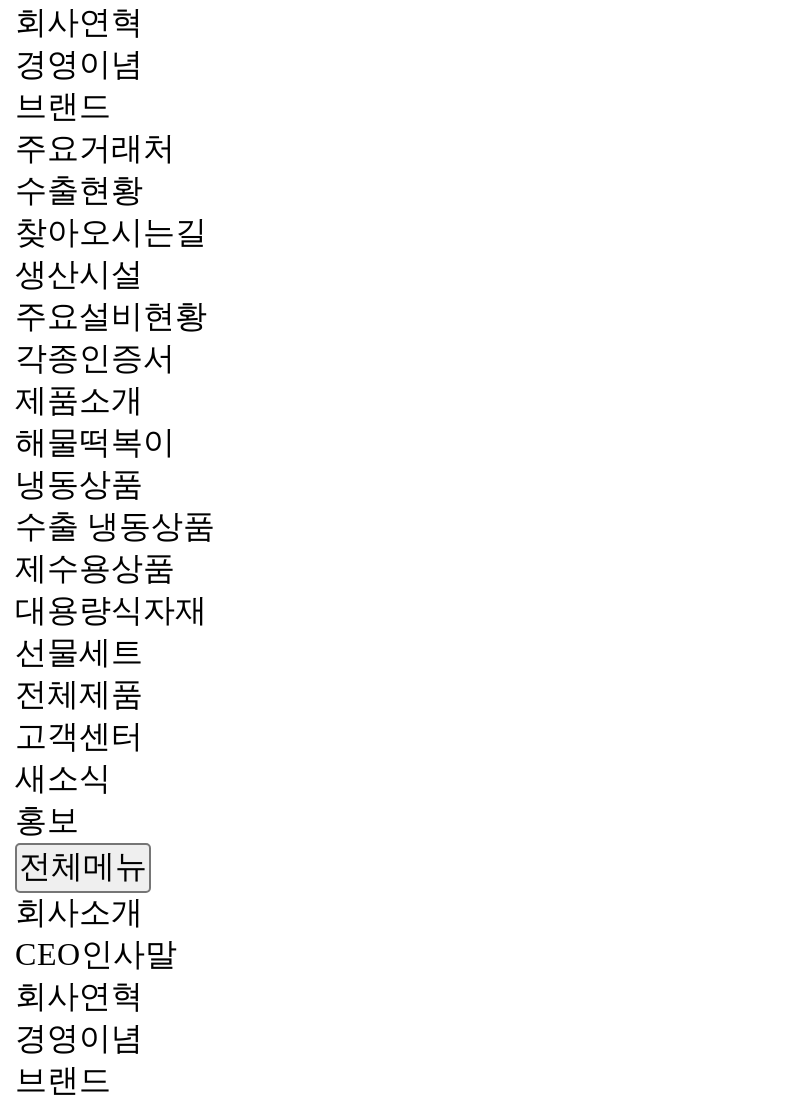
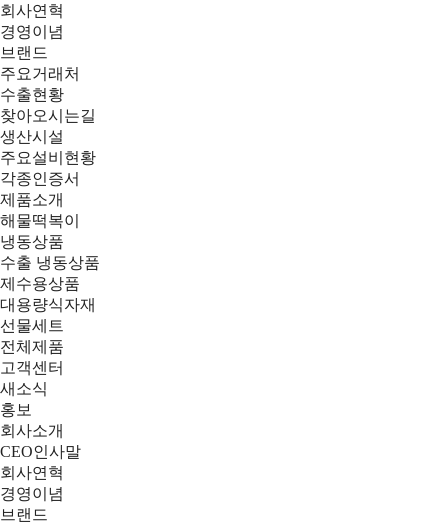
[19,848,147,882] 전체메뉴 -> none

